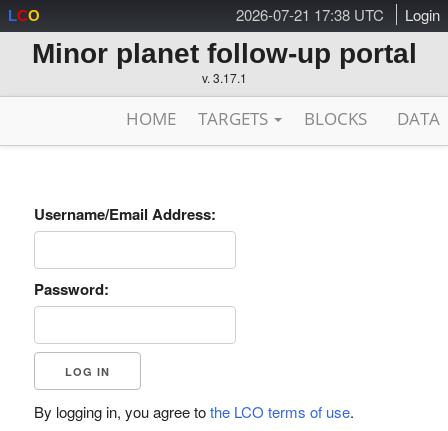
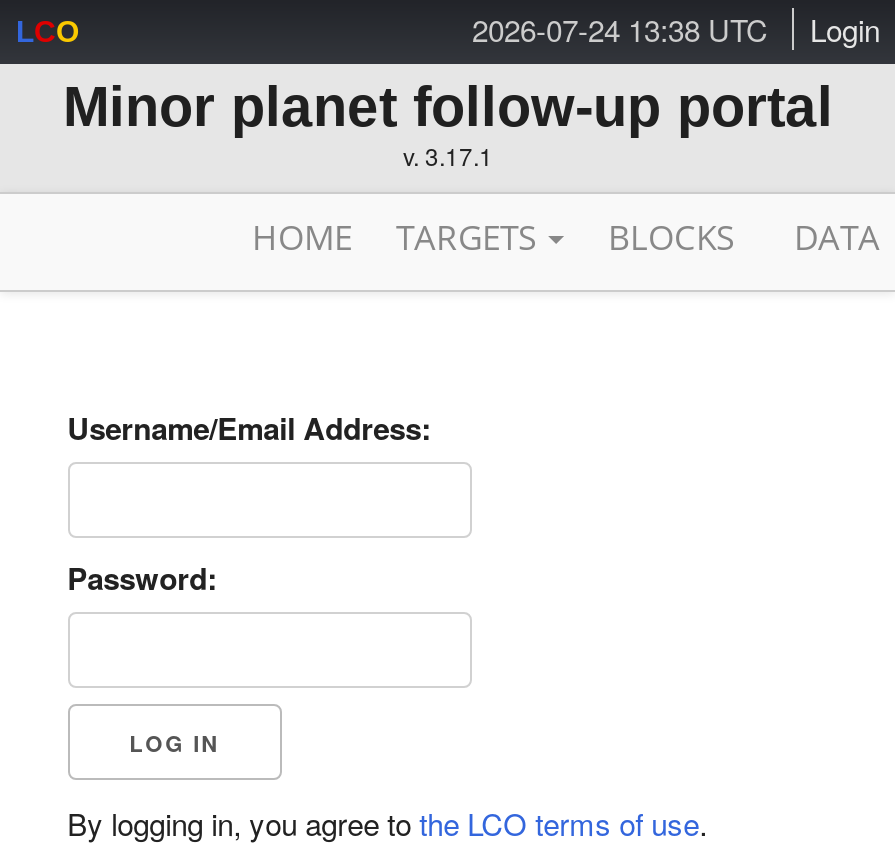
[236,4,440,25] 2026-07-21 17:38 UTC Login -> [472,8,880,50] 2026-07-24 13:38 UTC Login

